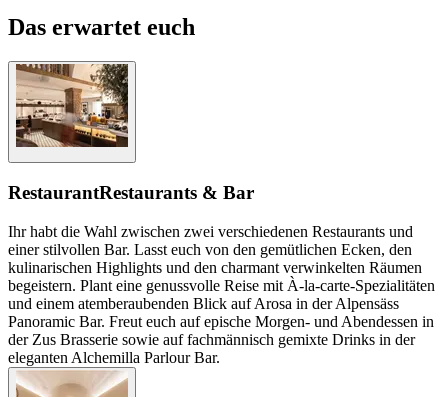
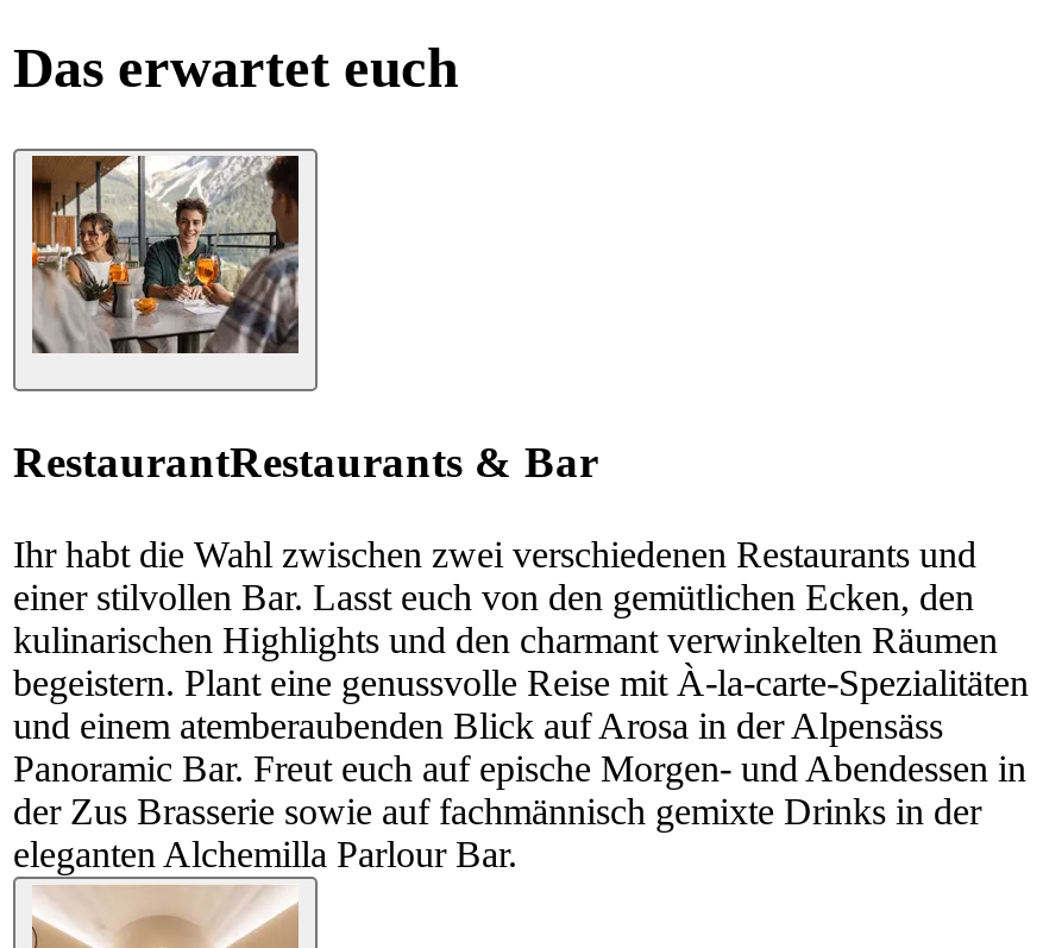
[15,63,129,147] [image] -> [30,153,299,356] [image]

